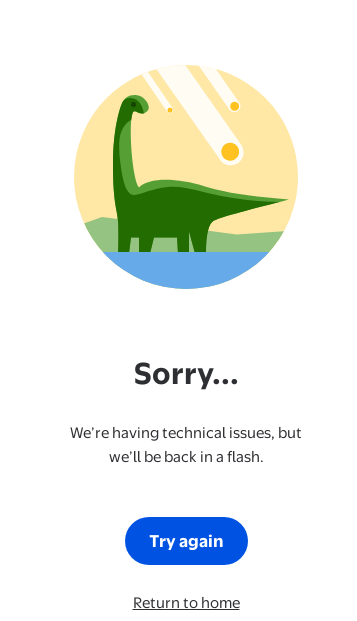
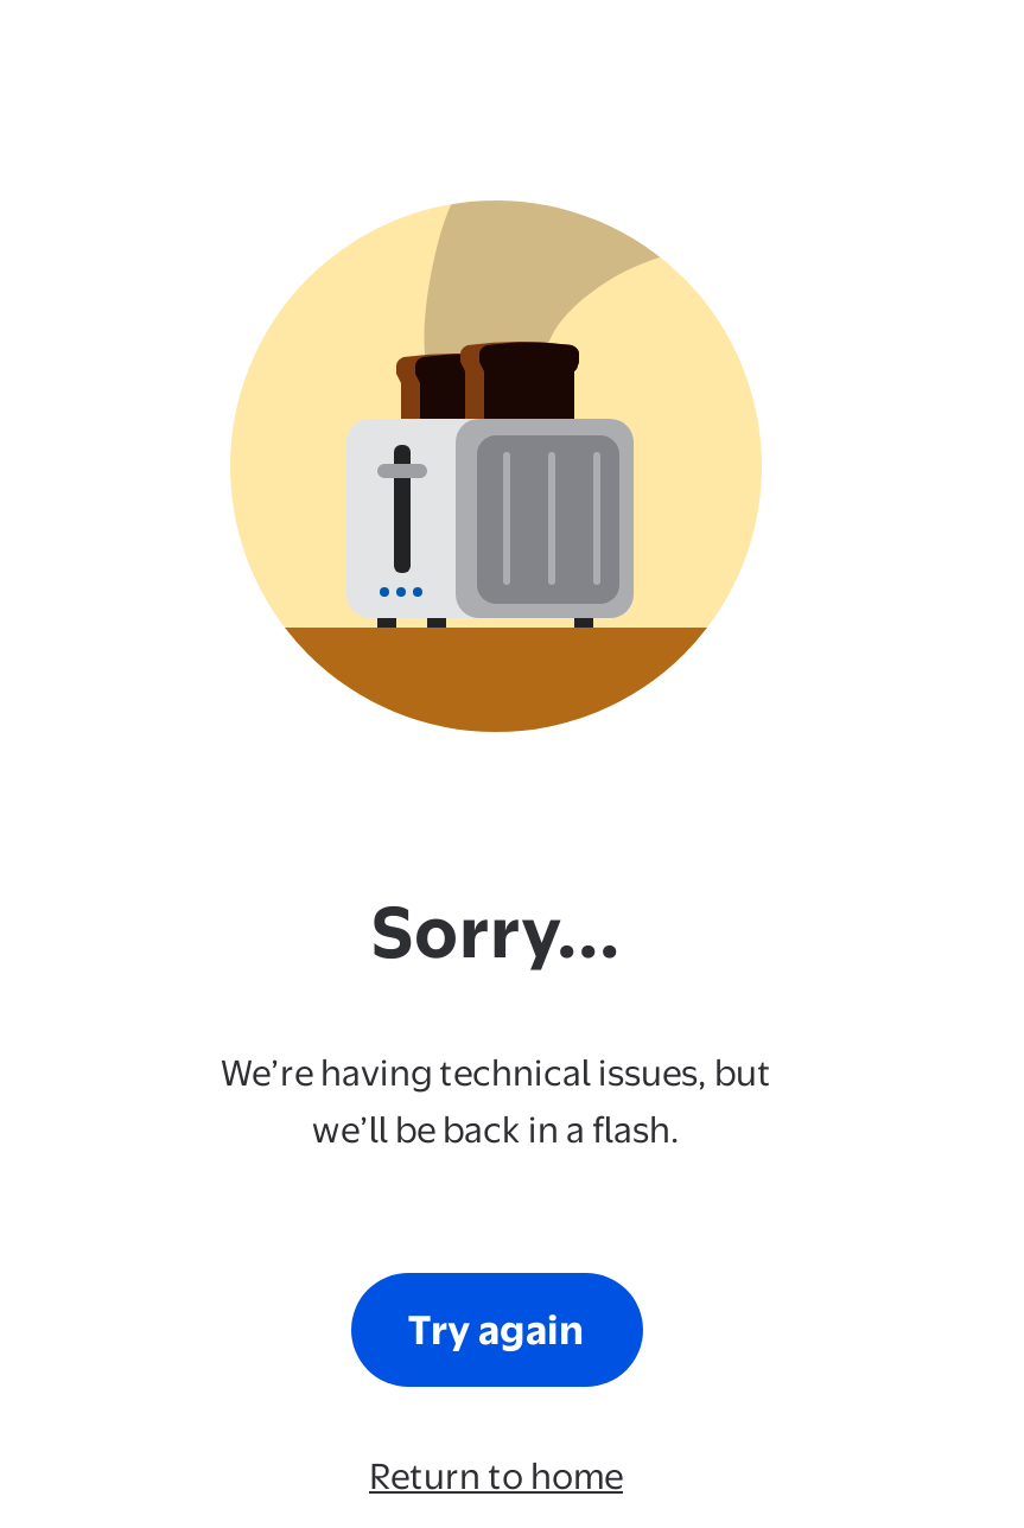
[84,66,288,290] [image] -> [256,200,731,734] [image]

